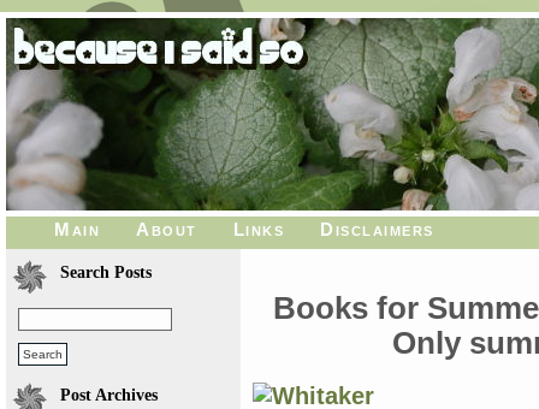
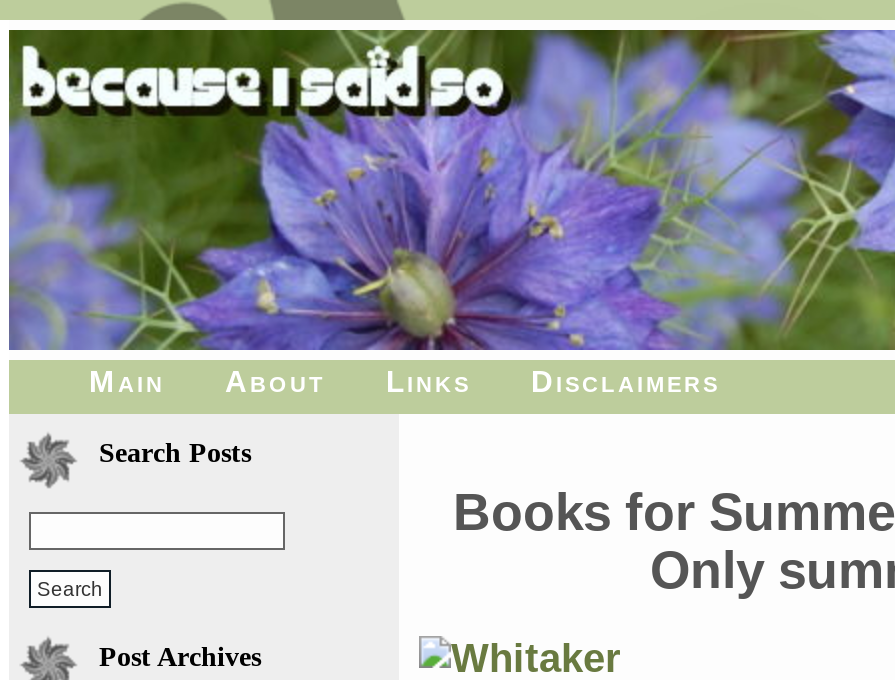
[6,18,535,212] [image] -> [9,30,889,352] [image]

